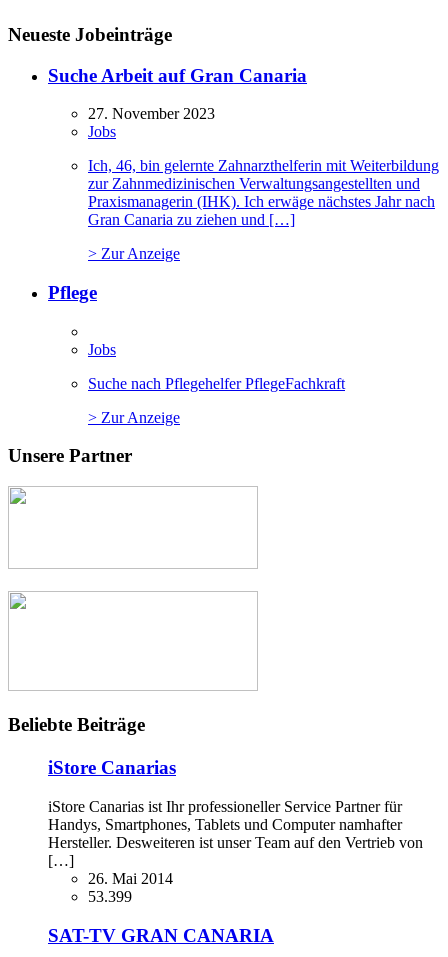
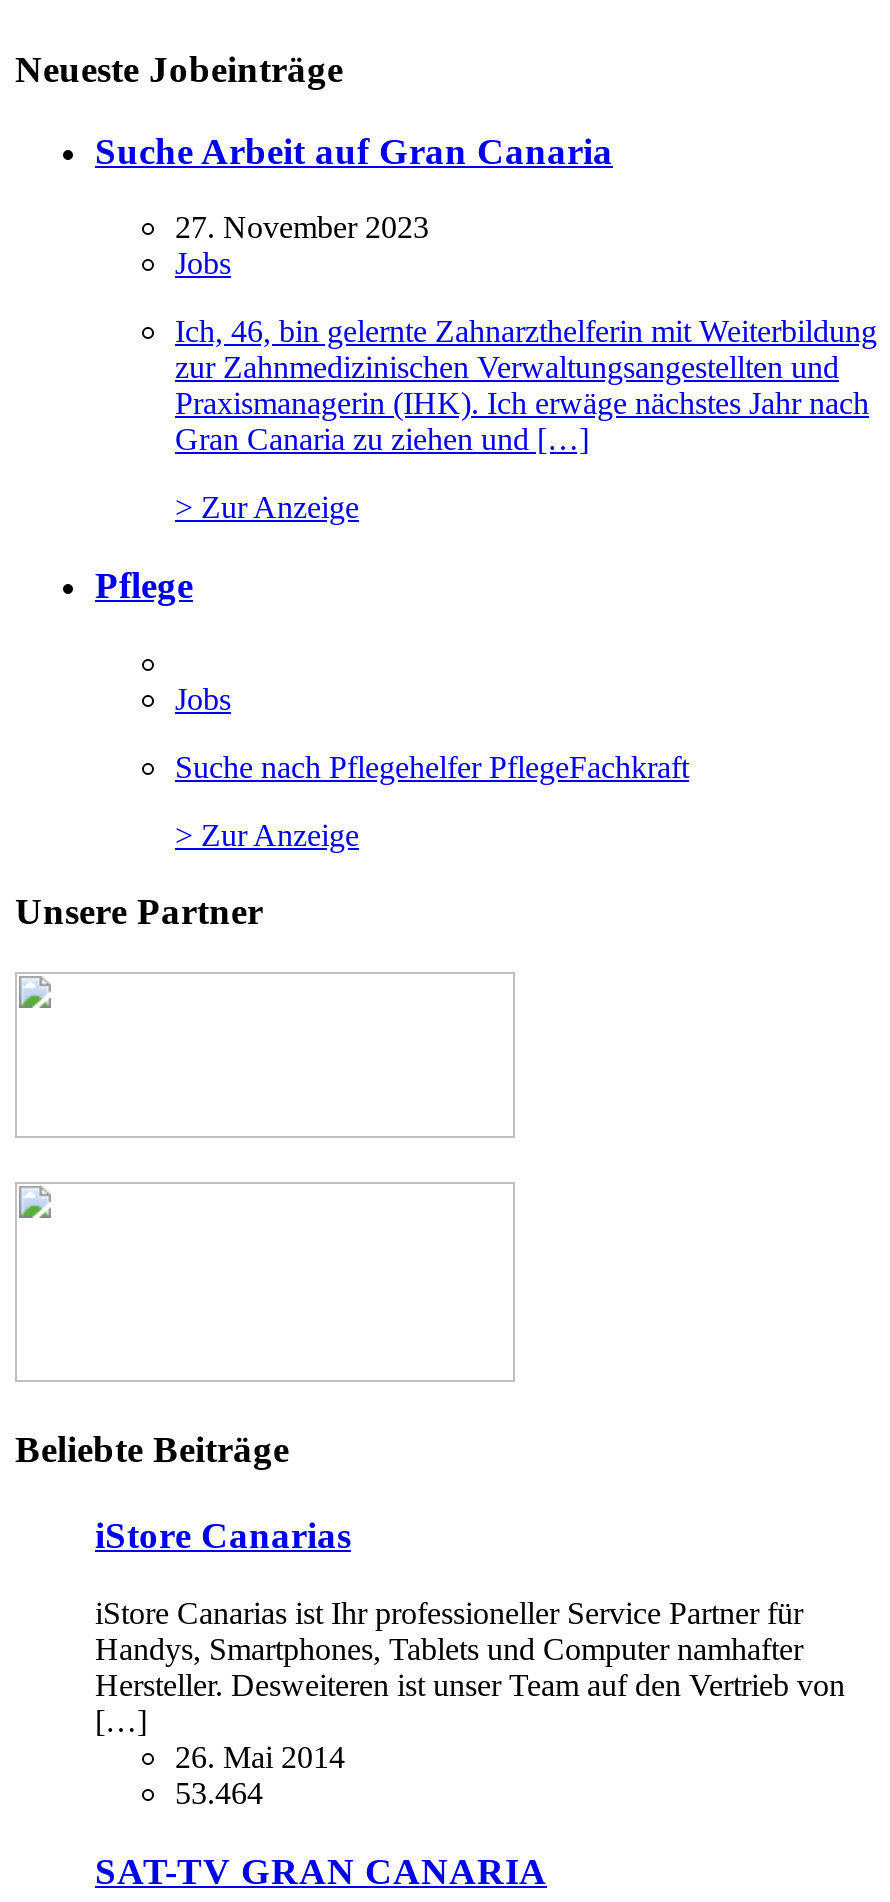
[88,888,132,905] 53.399 -> [175,1776,263,1810] 53.464

